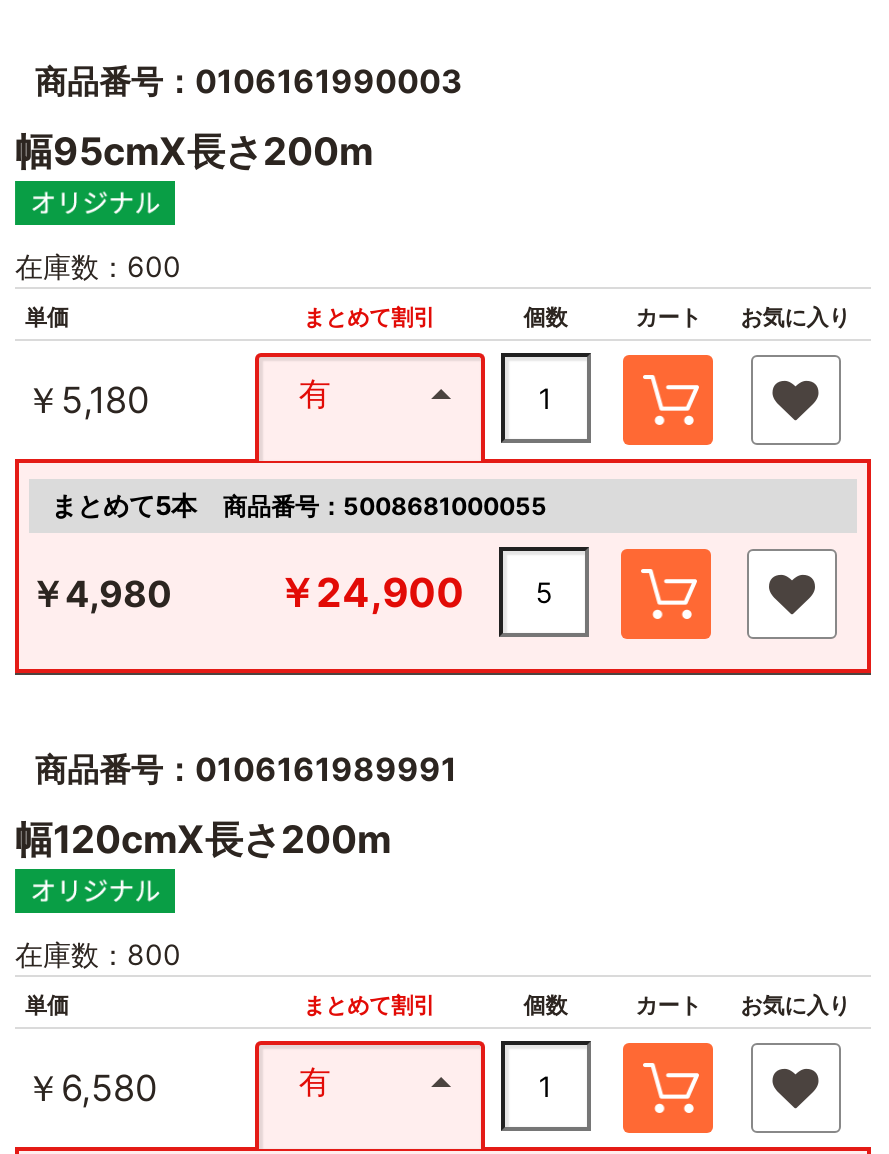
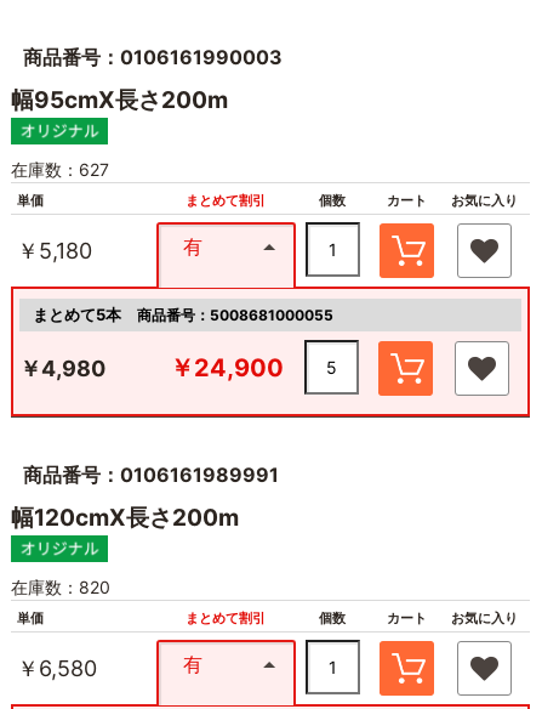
[15,249,181,283] 在庫数：600 -> [11,159,109,180] 在庫数：627
[15,937,181,971] 在庫数：800 -> [11,577,110,597] 在庫数：820

